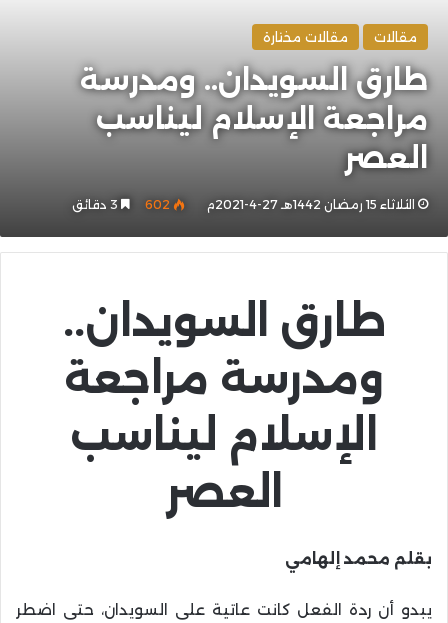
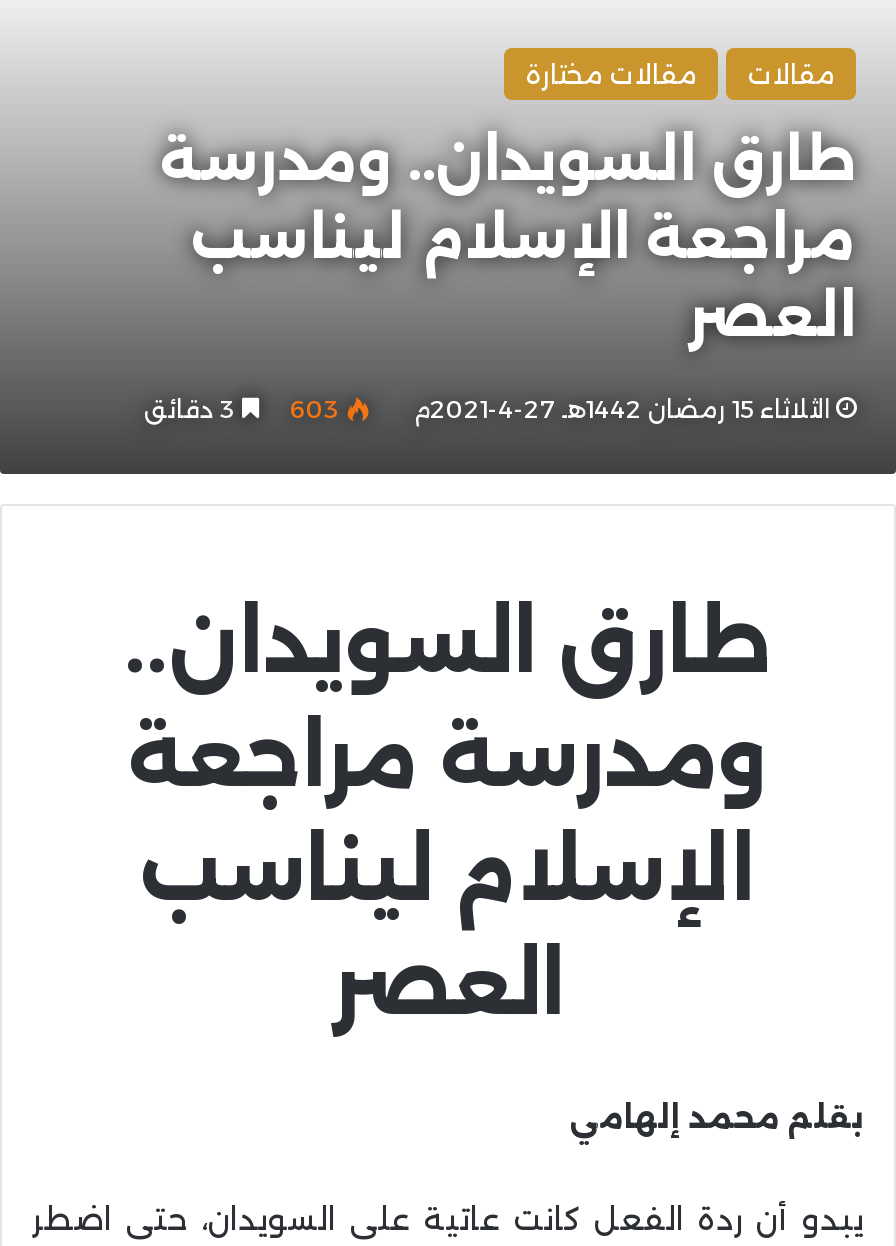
[145,197,170,212] 602 -> [290,394,340,424] 603

